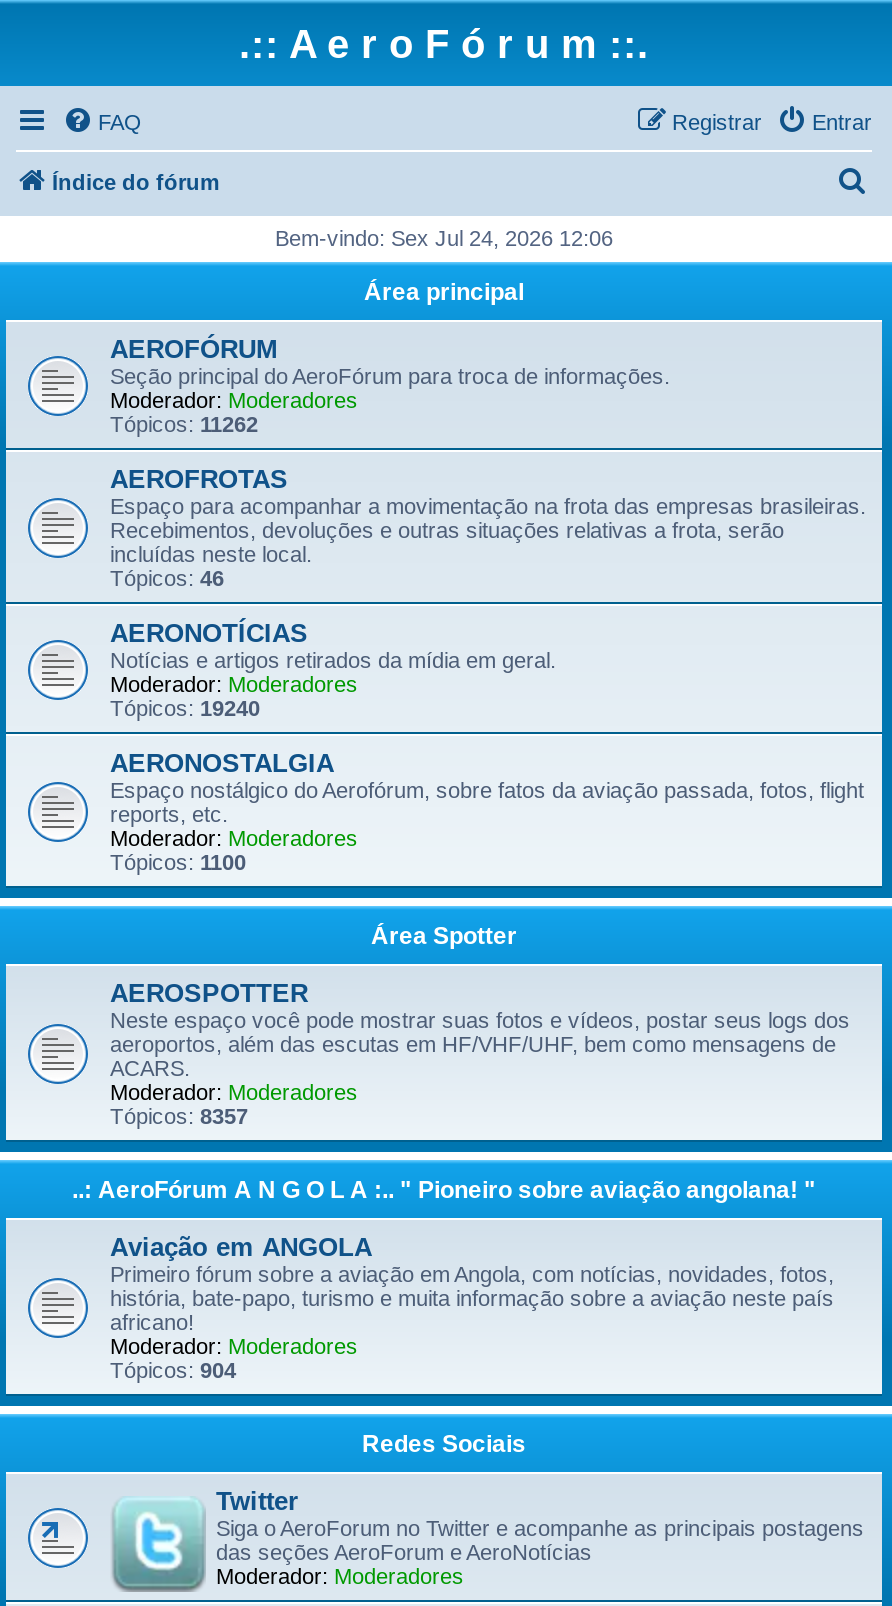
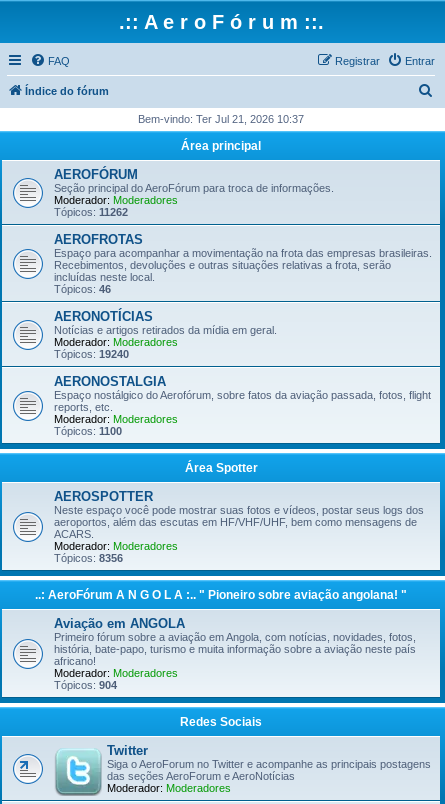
[275,226,613,250] Bem-vindo: Sex Jul 24, 2026 12:06 -> [138,113,304,125] Bem-vindo: Ter Jul 21, 2026 10:37
[110,1104,248,1128] Tópicos: 8357 -> [54,552,123,564] Tópicos: 8356

